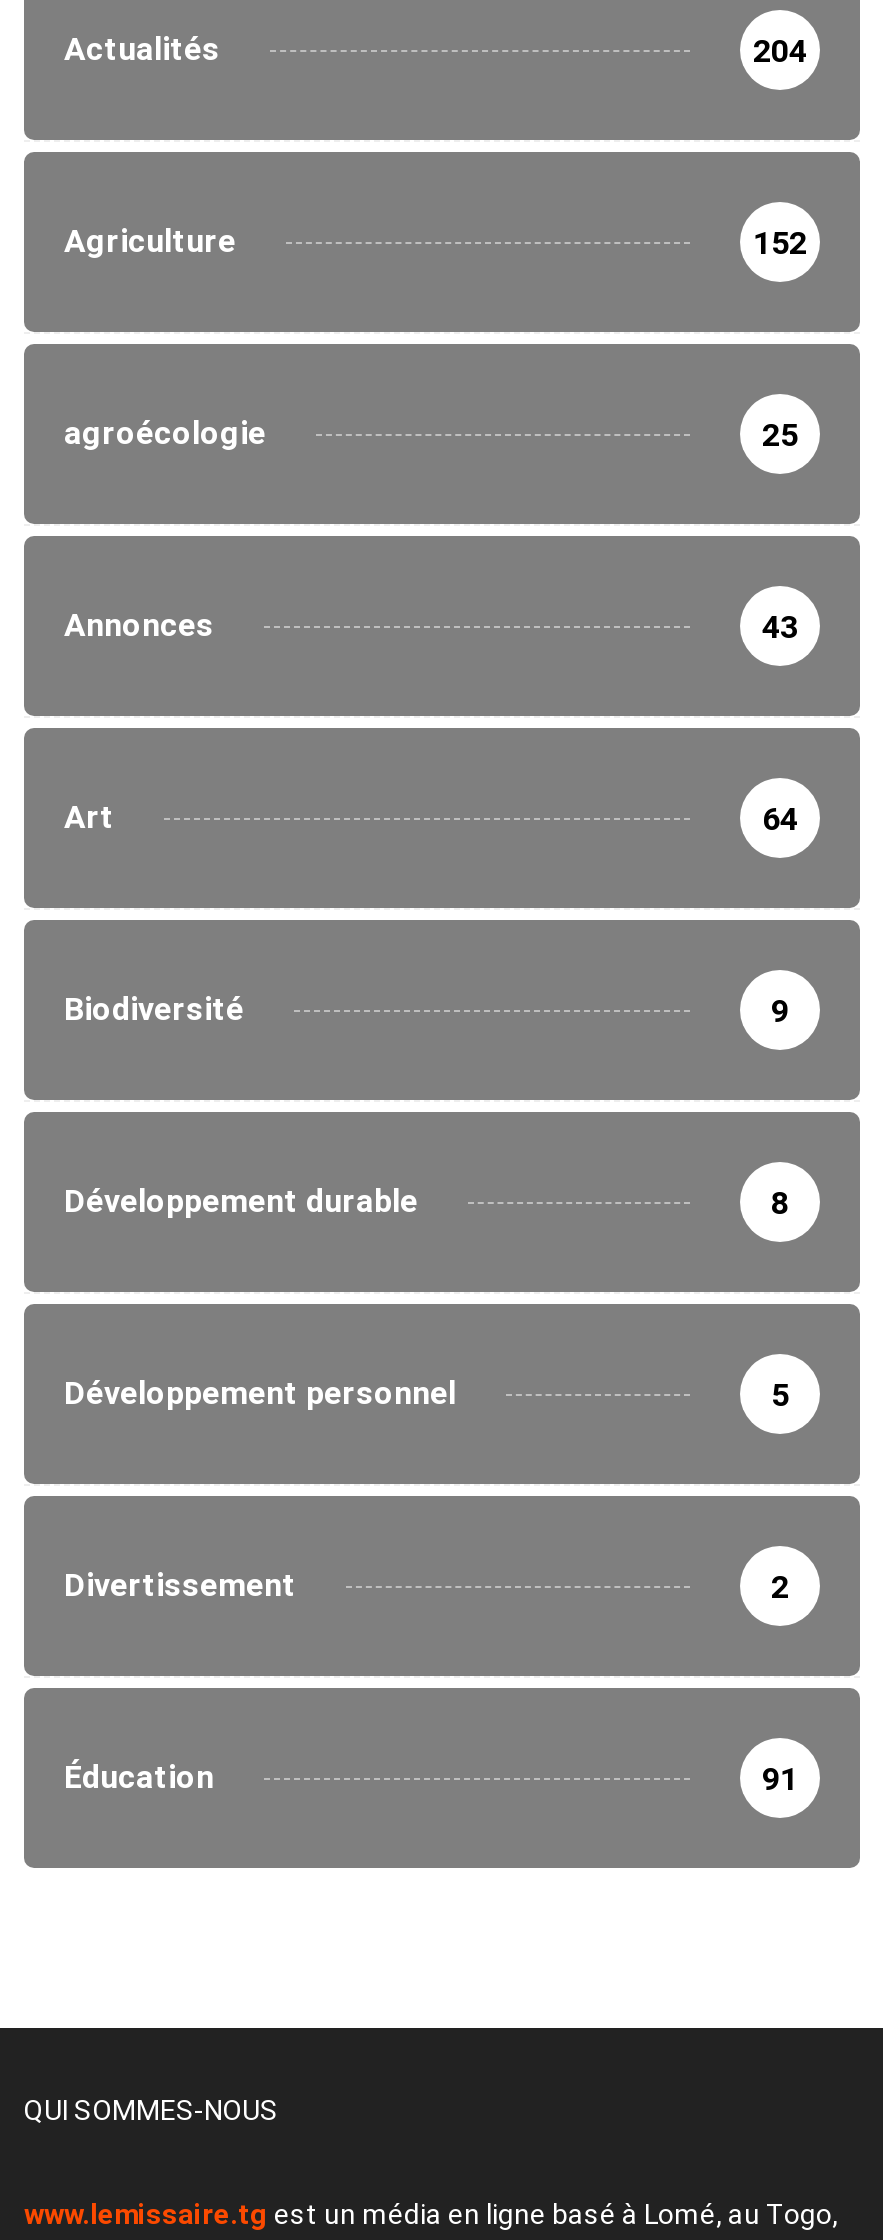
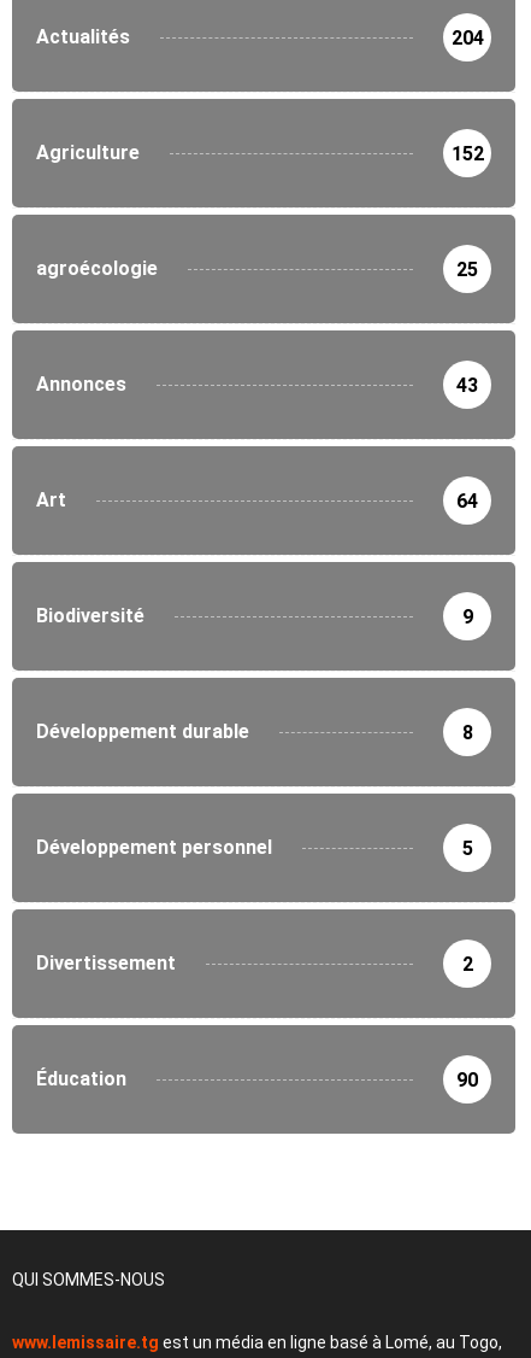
[762,1760,798,1798] 91 -> [456,1069,478,1091] 90

